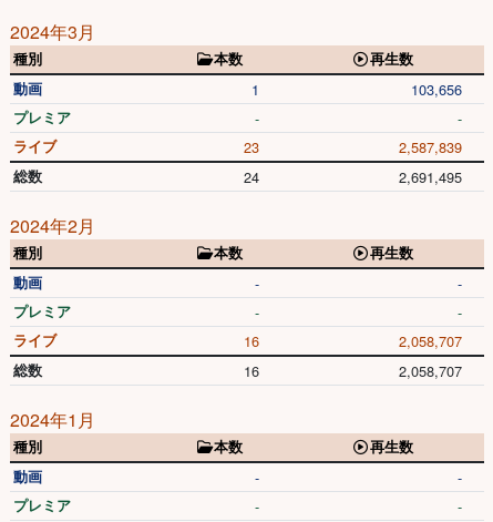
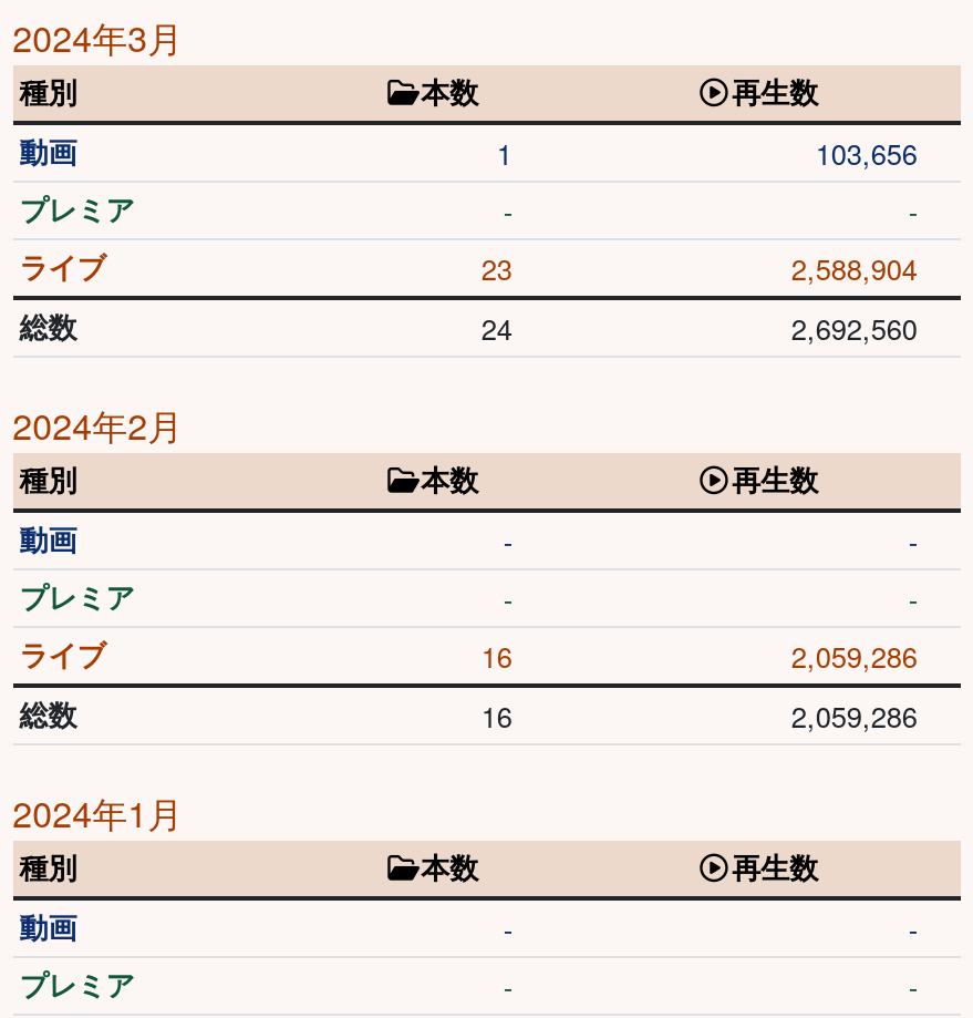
[399,136,462,157] 2,587,839 -> [791,246,917,288] 2,588,904
[399,166,462,187] 2,691,495 -> [791,306,917,348] 2,692,560
[399,330,462,351] 2,058,707 -> [791,635,917,677] 2,059,286
[399,360,462,381] 2,058,707 -> [791,694,917,736] 2,059,286

